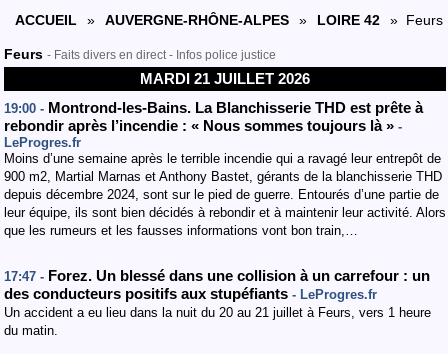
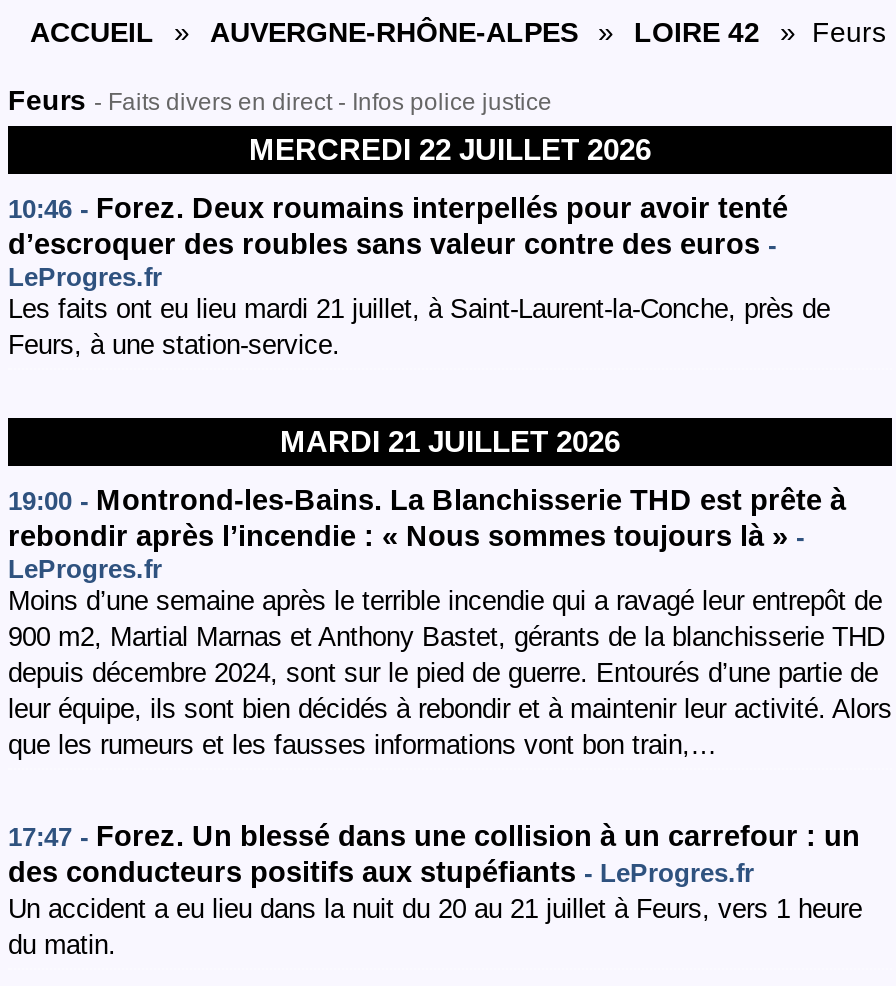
none -> [8,132,830,360] MERCREDI 22 JUILLET 2026 | 10:46 - Forez. Deux roumains interpellés pour avoir tenté | d’escroquer des roubles sans valeur contre des euros - | LeProgres.fr | Les faits ont eu lieu mardi 21 juillet, à Saint-Laurent-la-Conche, près de | Feurs, à une station-service.

